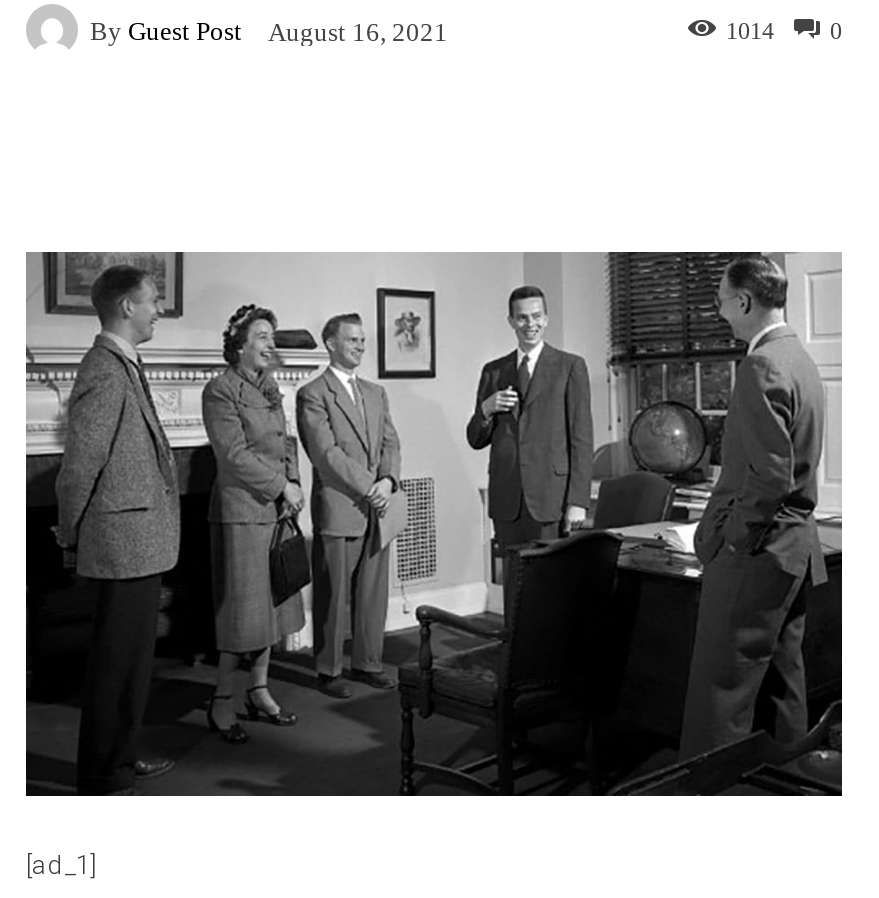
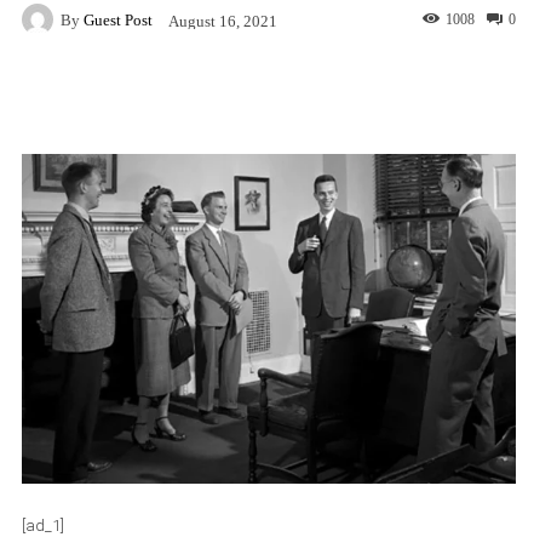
[726,16,842,44] 1014 0 -> [446,11,516,28] 1008 0

